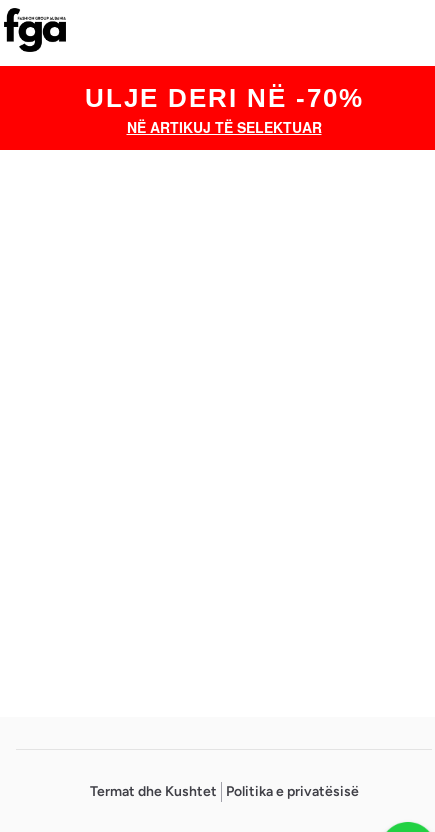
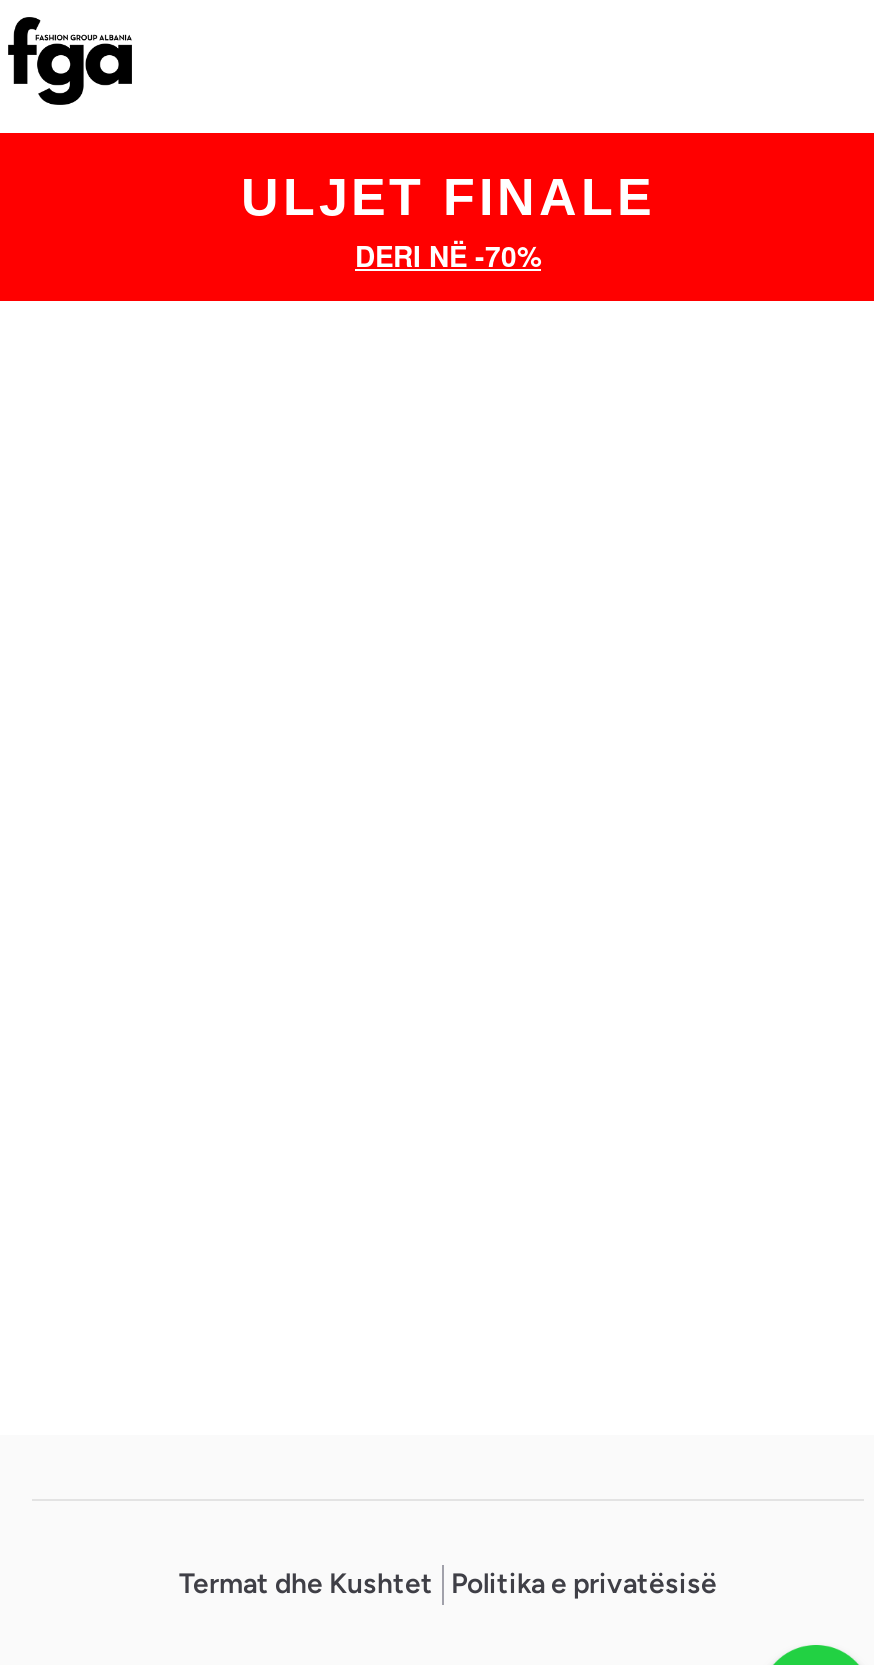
[84,83,363,137] ULJE DERI NË -70% | NË ARTIKUJ TË SELEKTUAR -> [241,167,655,275] ULJET FINALE | DERI NË -70%

